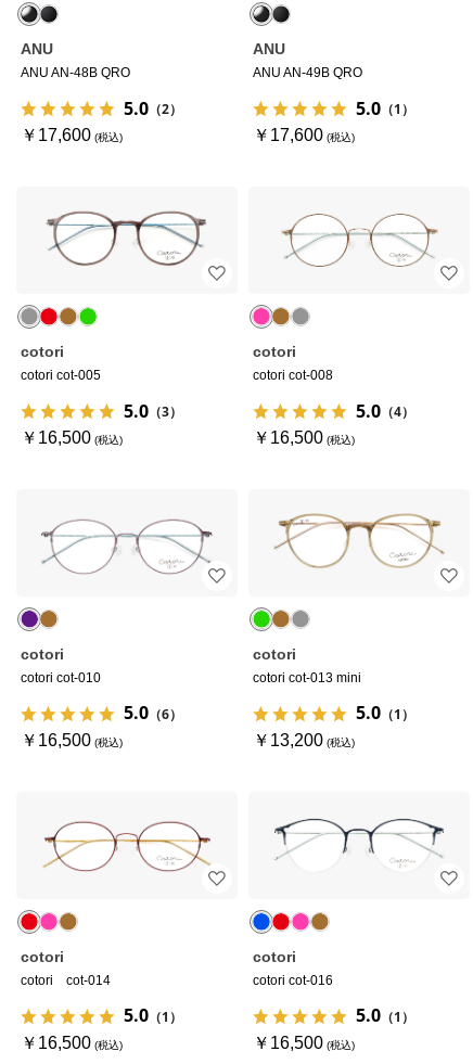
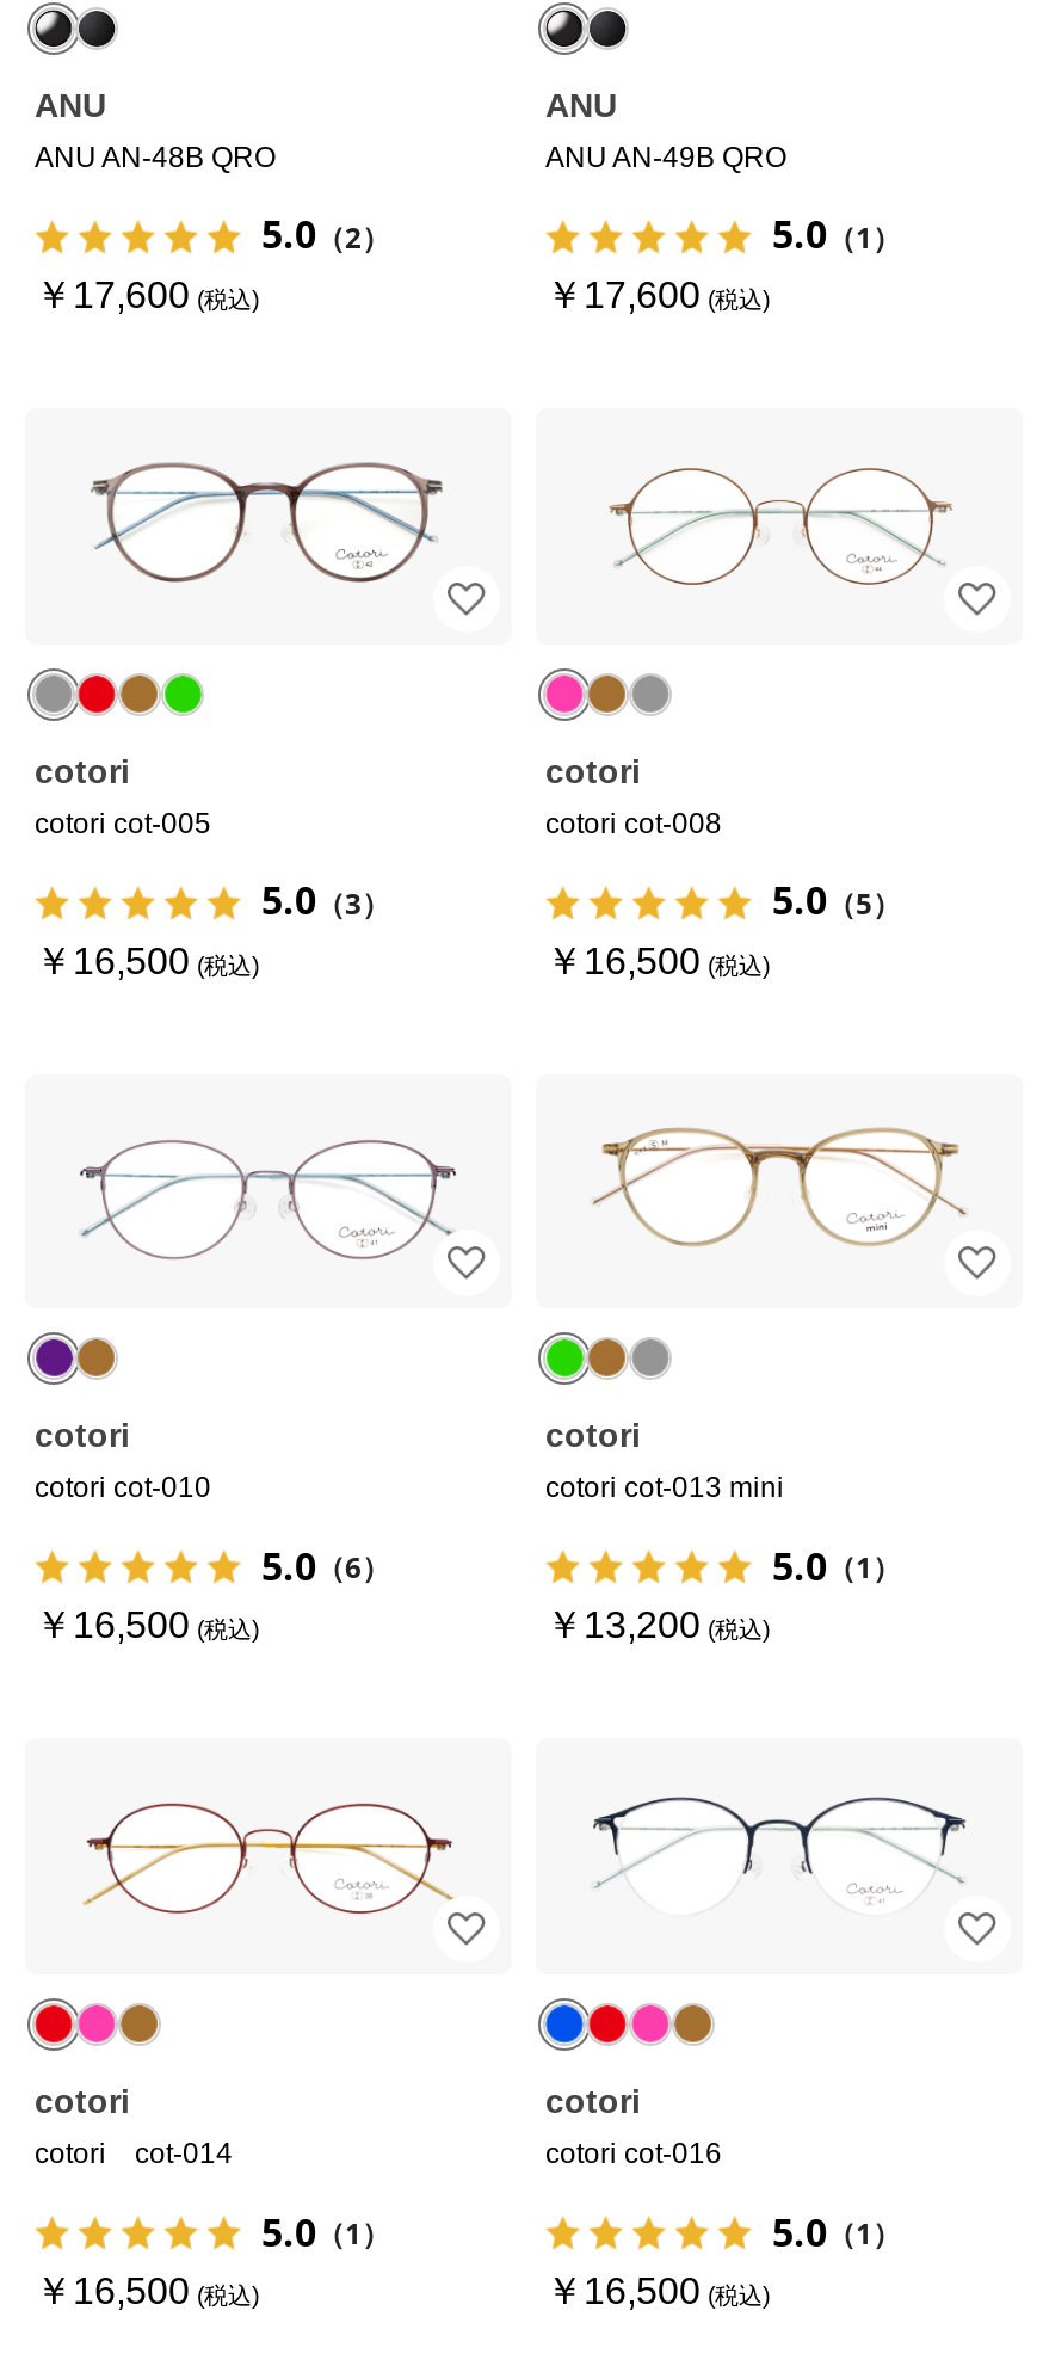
[356,399,414,422] 5.0（4） -> [772,874,901,926] 5.0（5）

